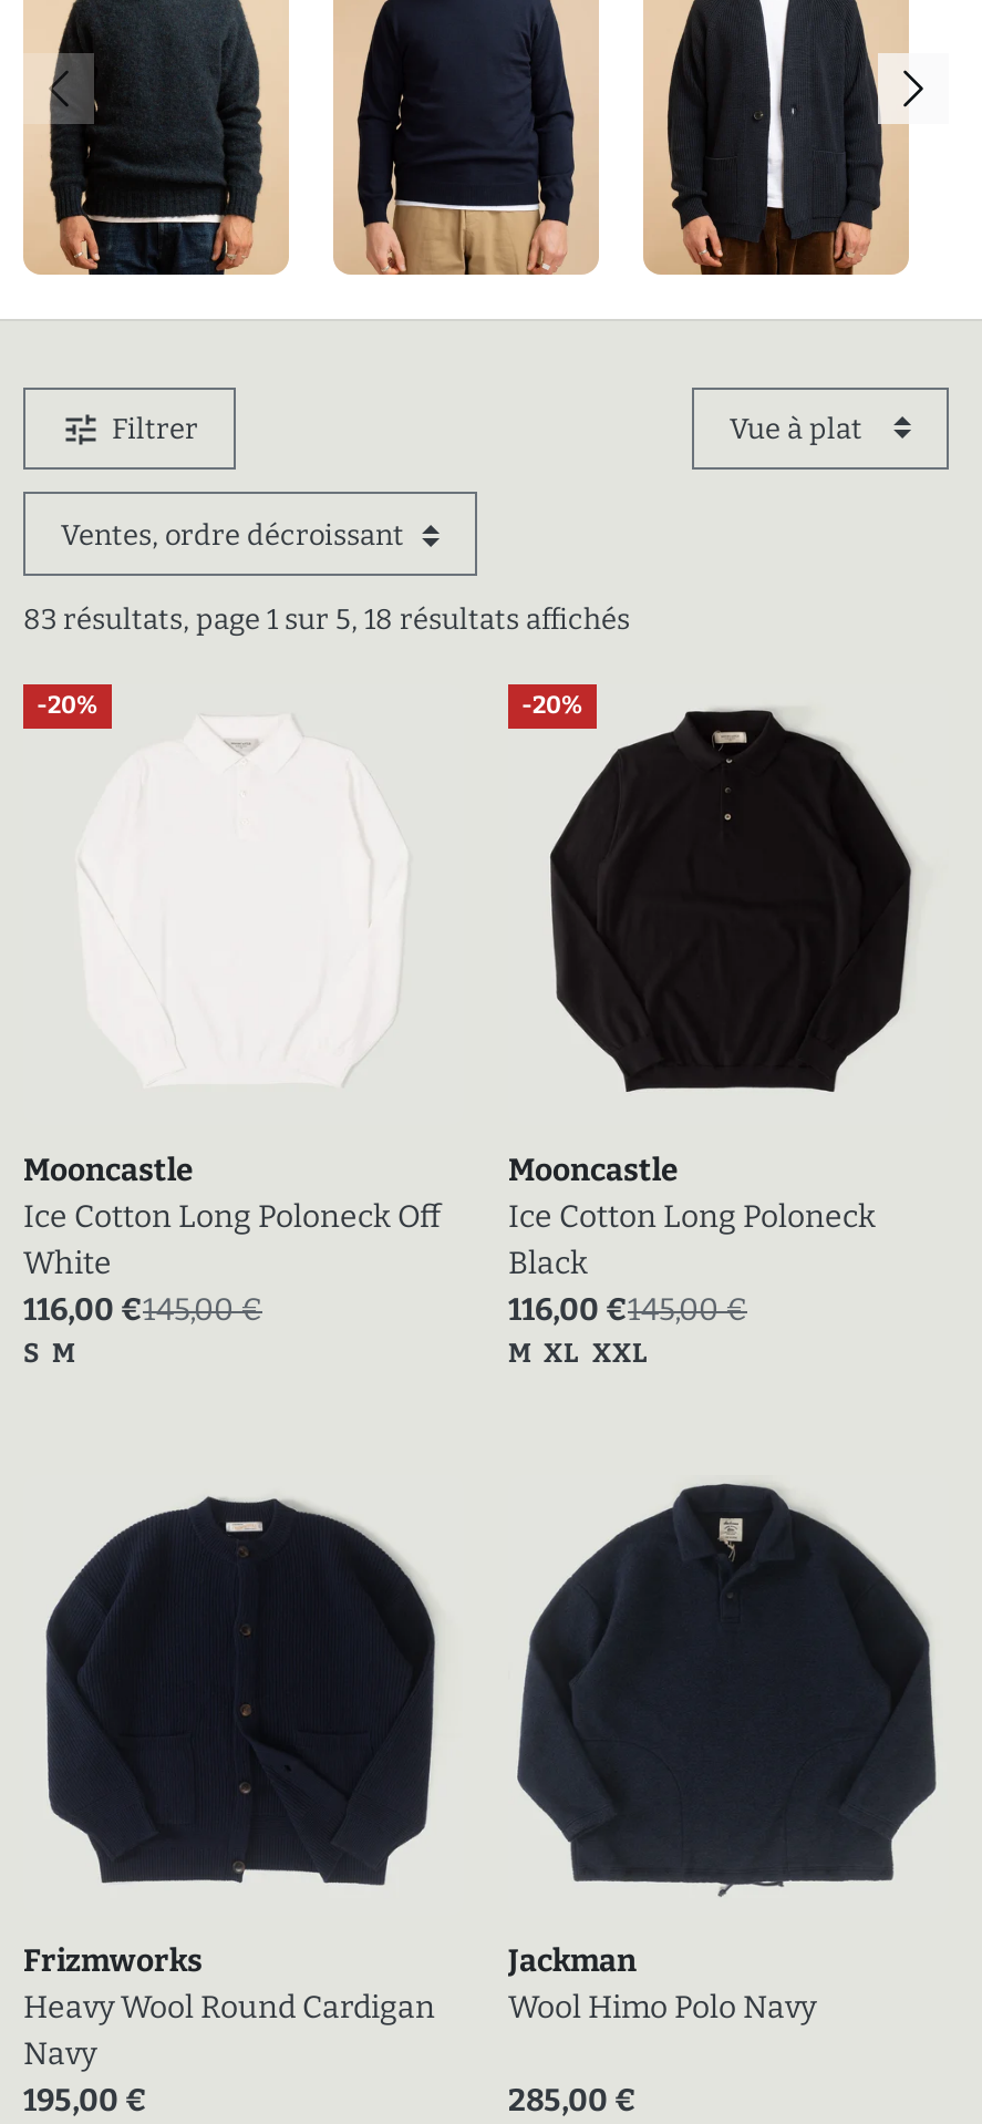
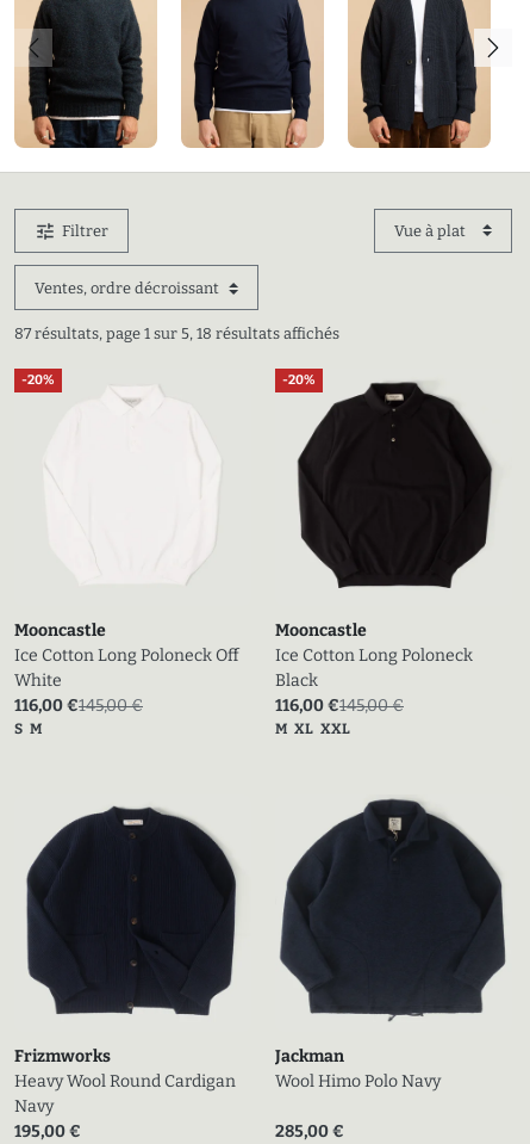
[23,602,630,635] 83 résultats, page 1 sur 5, 18 résultats affichés -> [14,324,339,342] 87 résultats, page 1 sur 5, 18 résultats affichés

